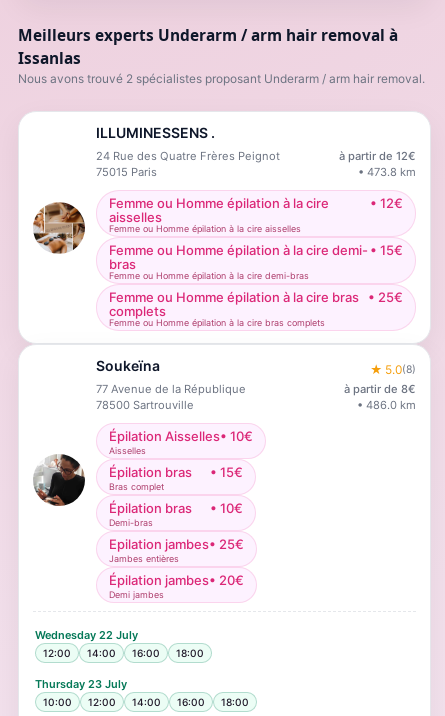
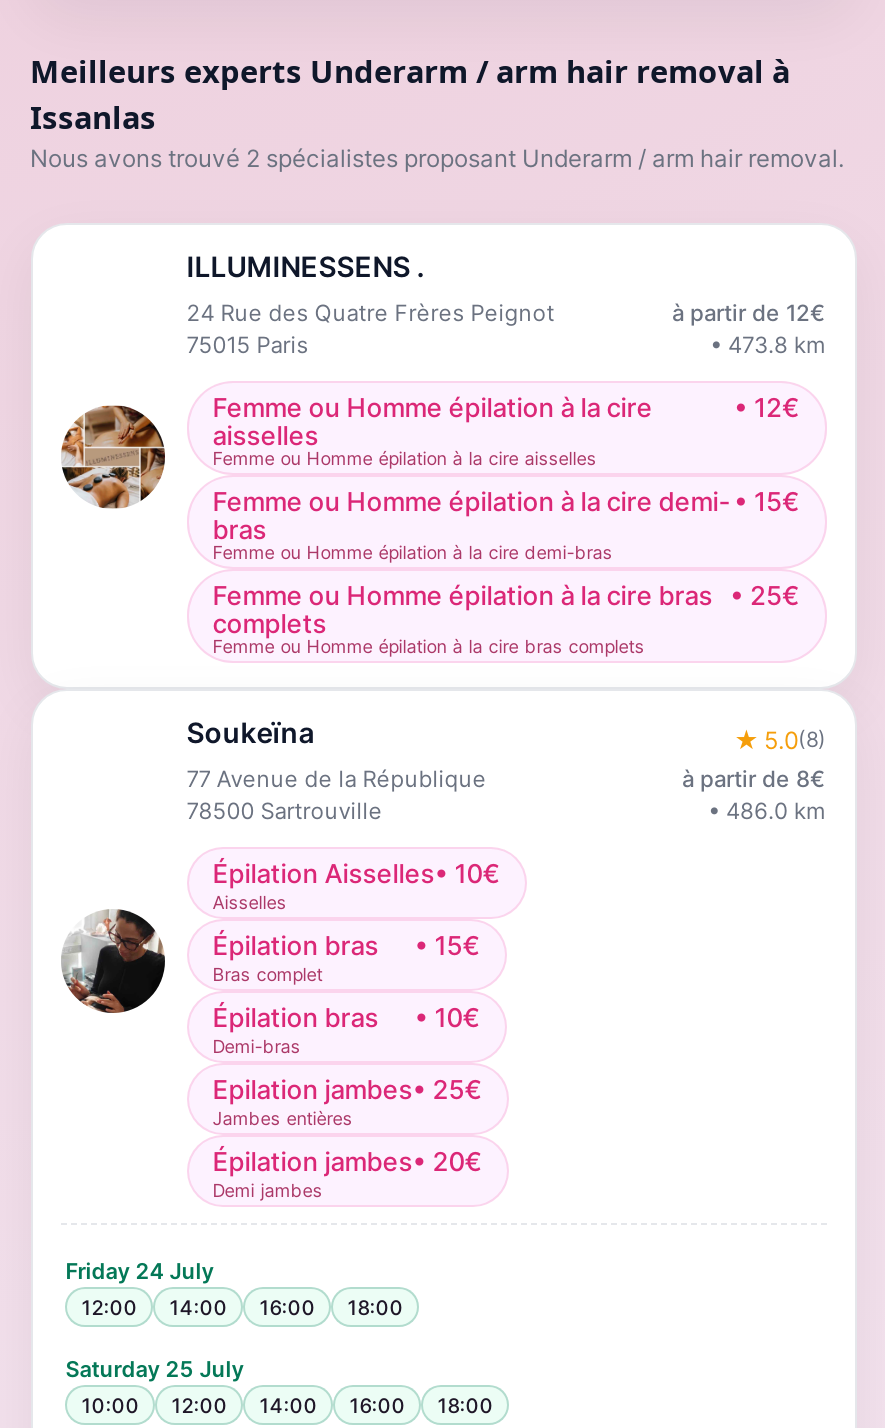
[35,628,138,642] Wednesday 22 July -> [66,1257,214,1285] Friday 24 July
[35,677,127,691] Thursday 23 July -> [66,1355,244,1383] Saturday 25 July

